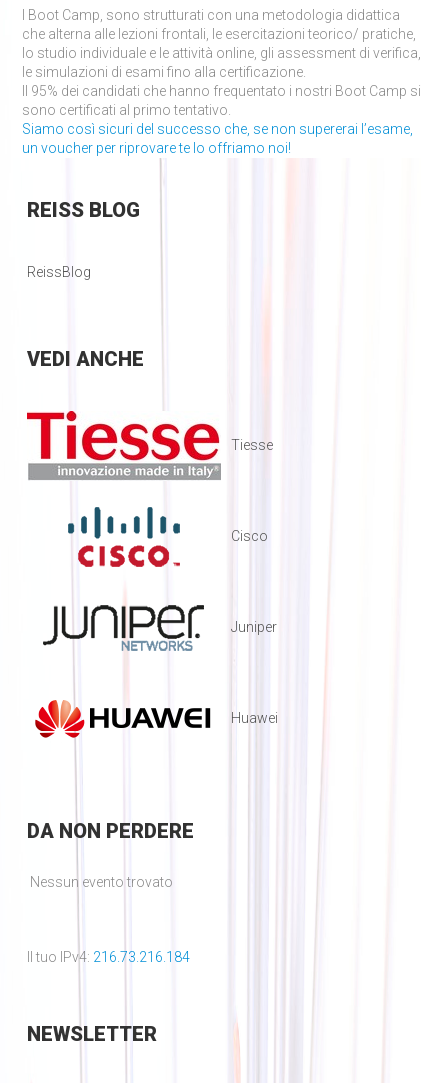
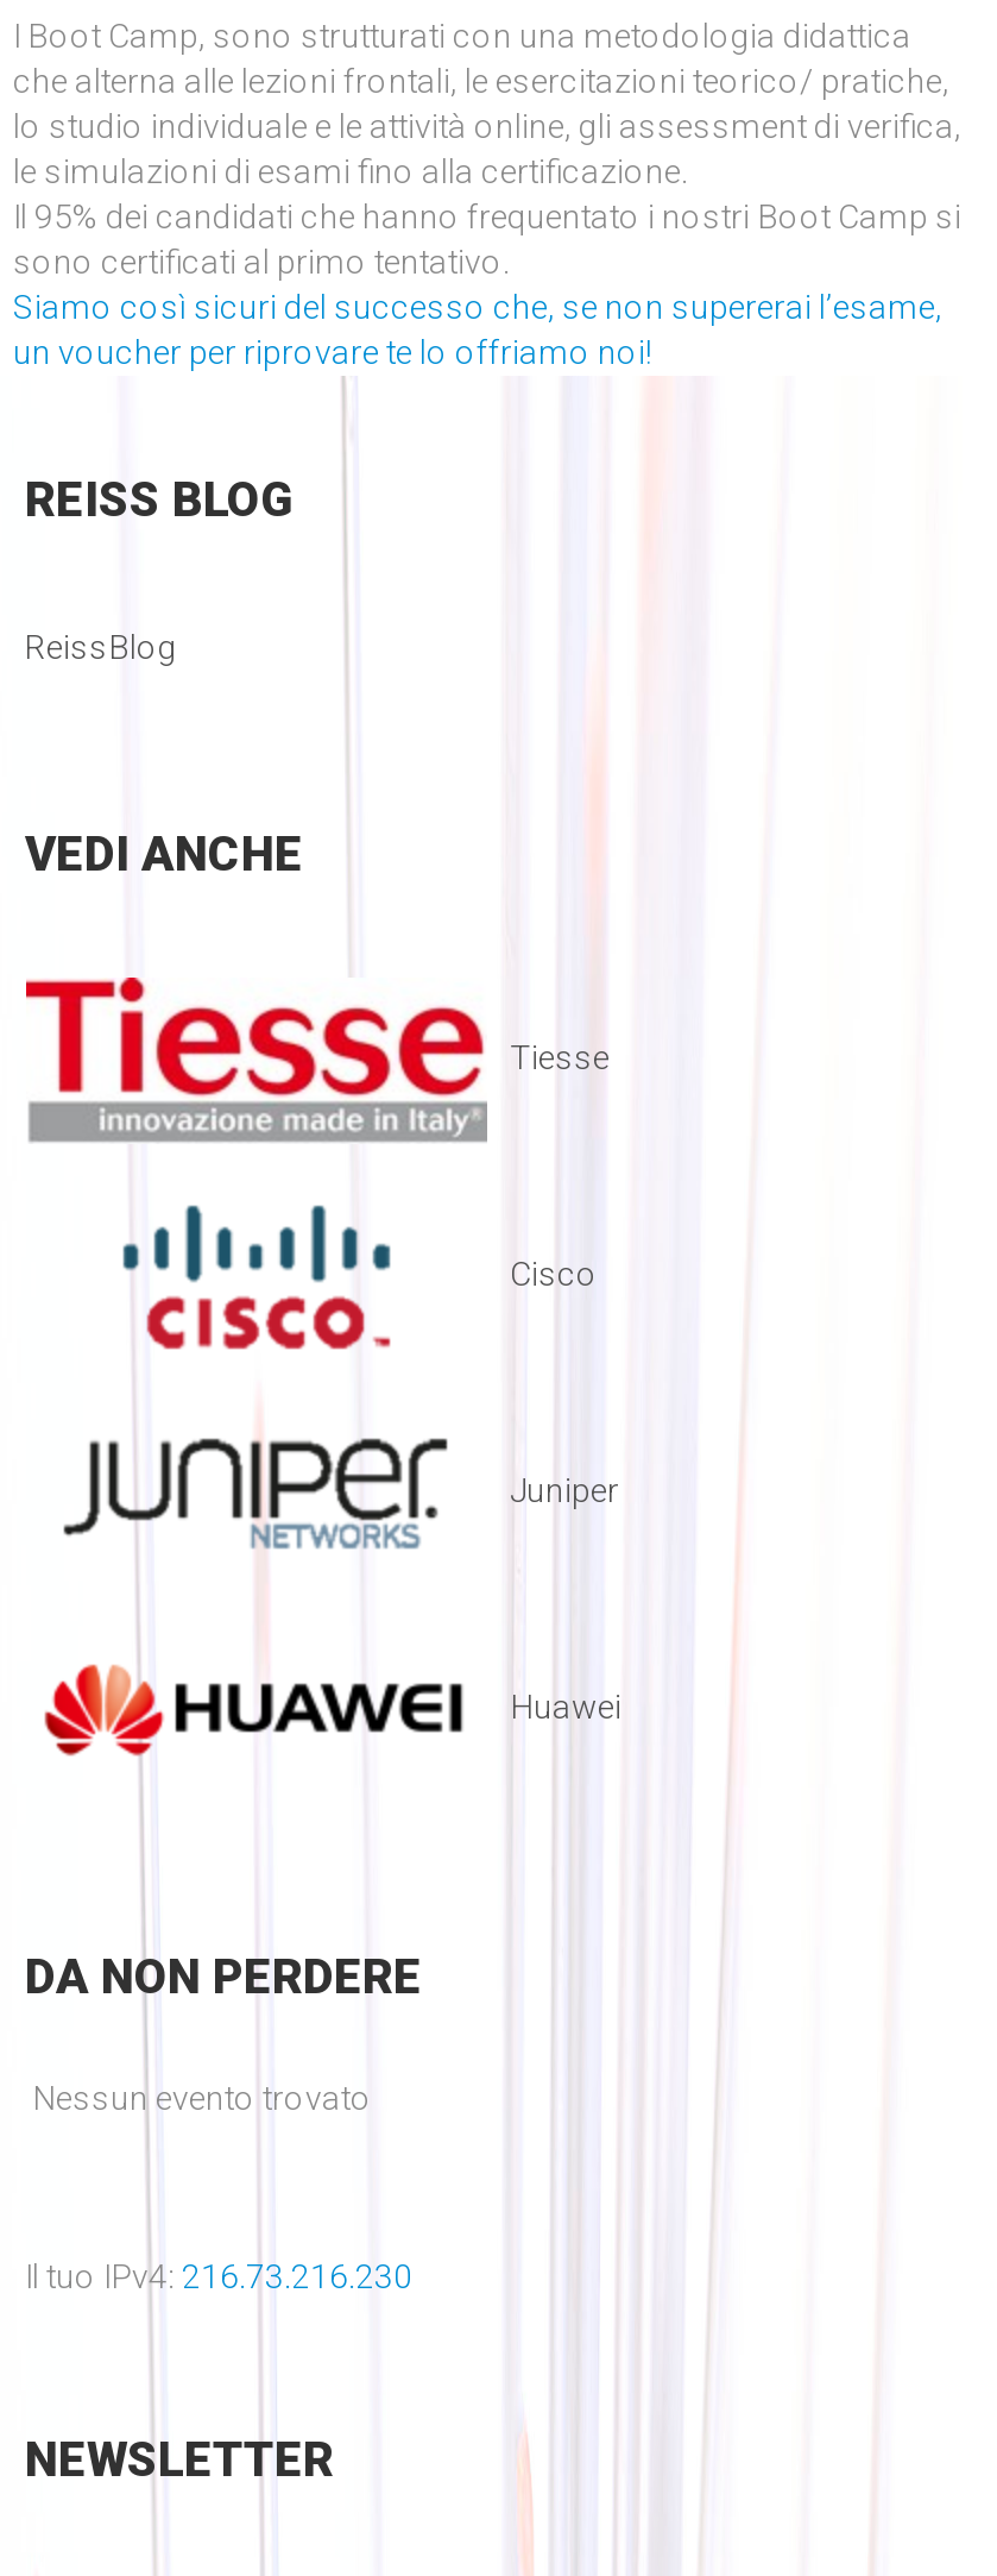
[26,949,189,965] Il tuo IPv4: 216.73.216.184 -> [25,2257,412,2295] Il tuo IPv4: 216.73.216.230

